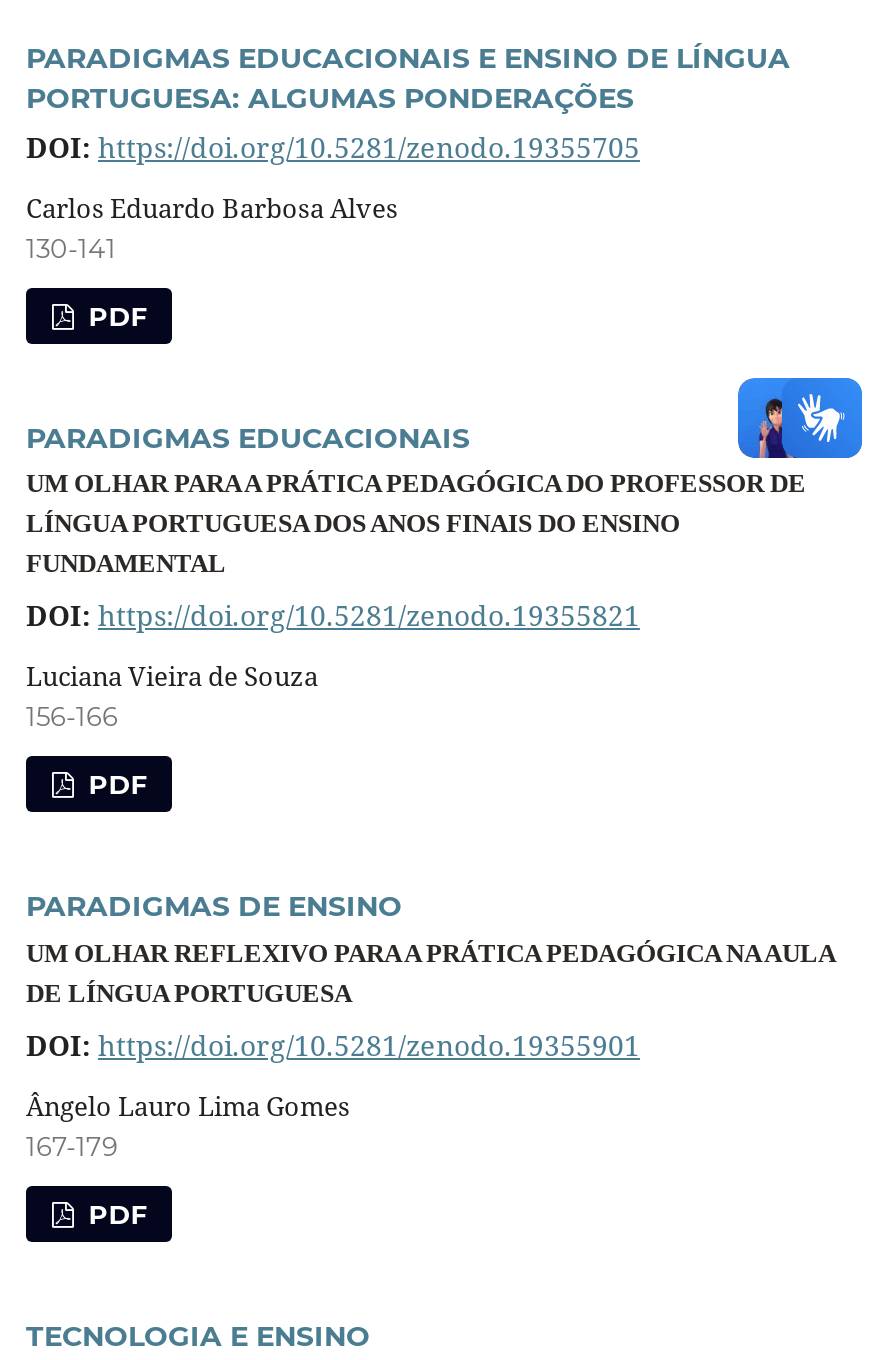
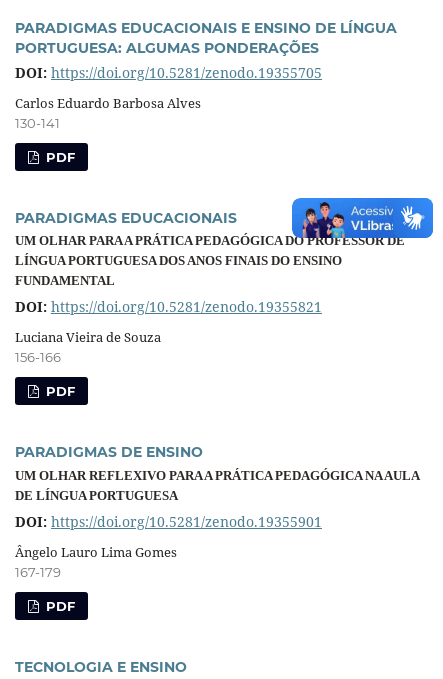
[580,376,864,478] [image] -> [291,188,434,239] [image]

